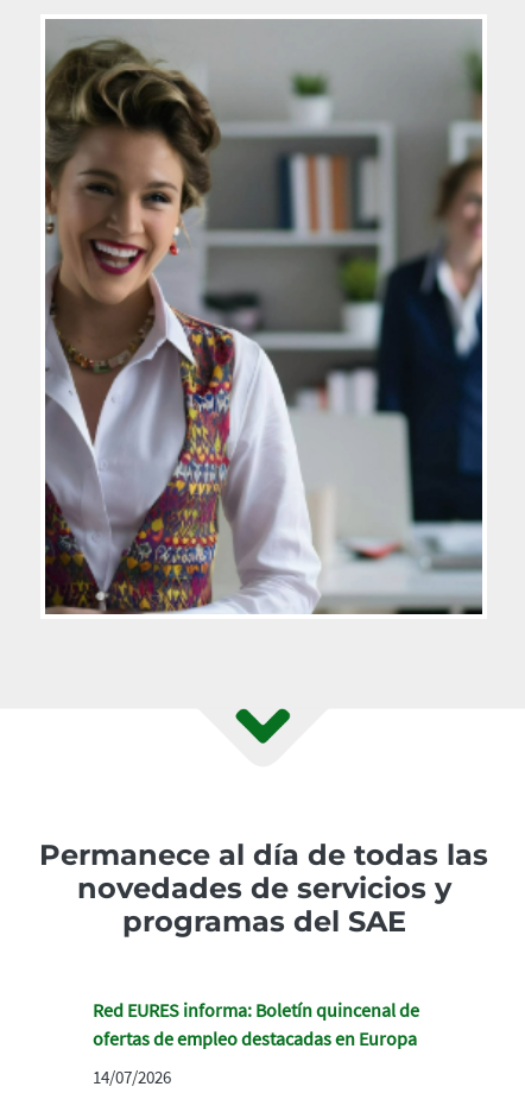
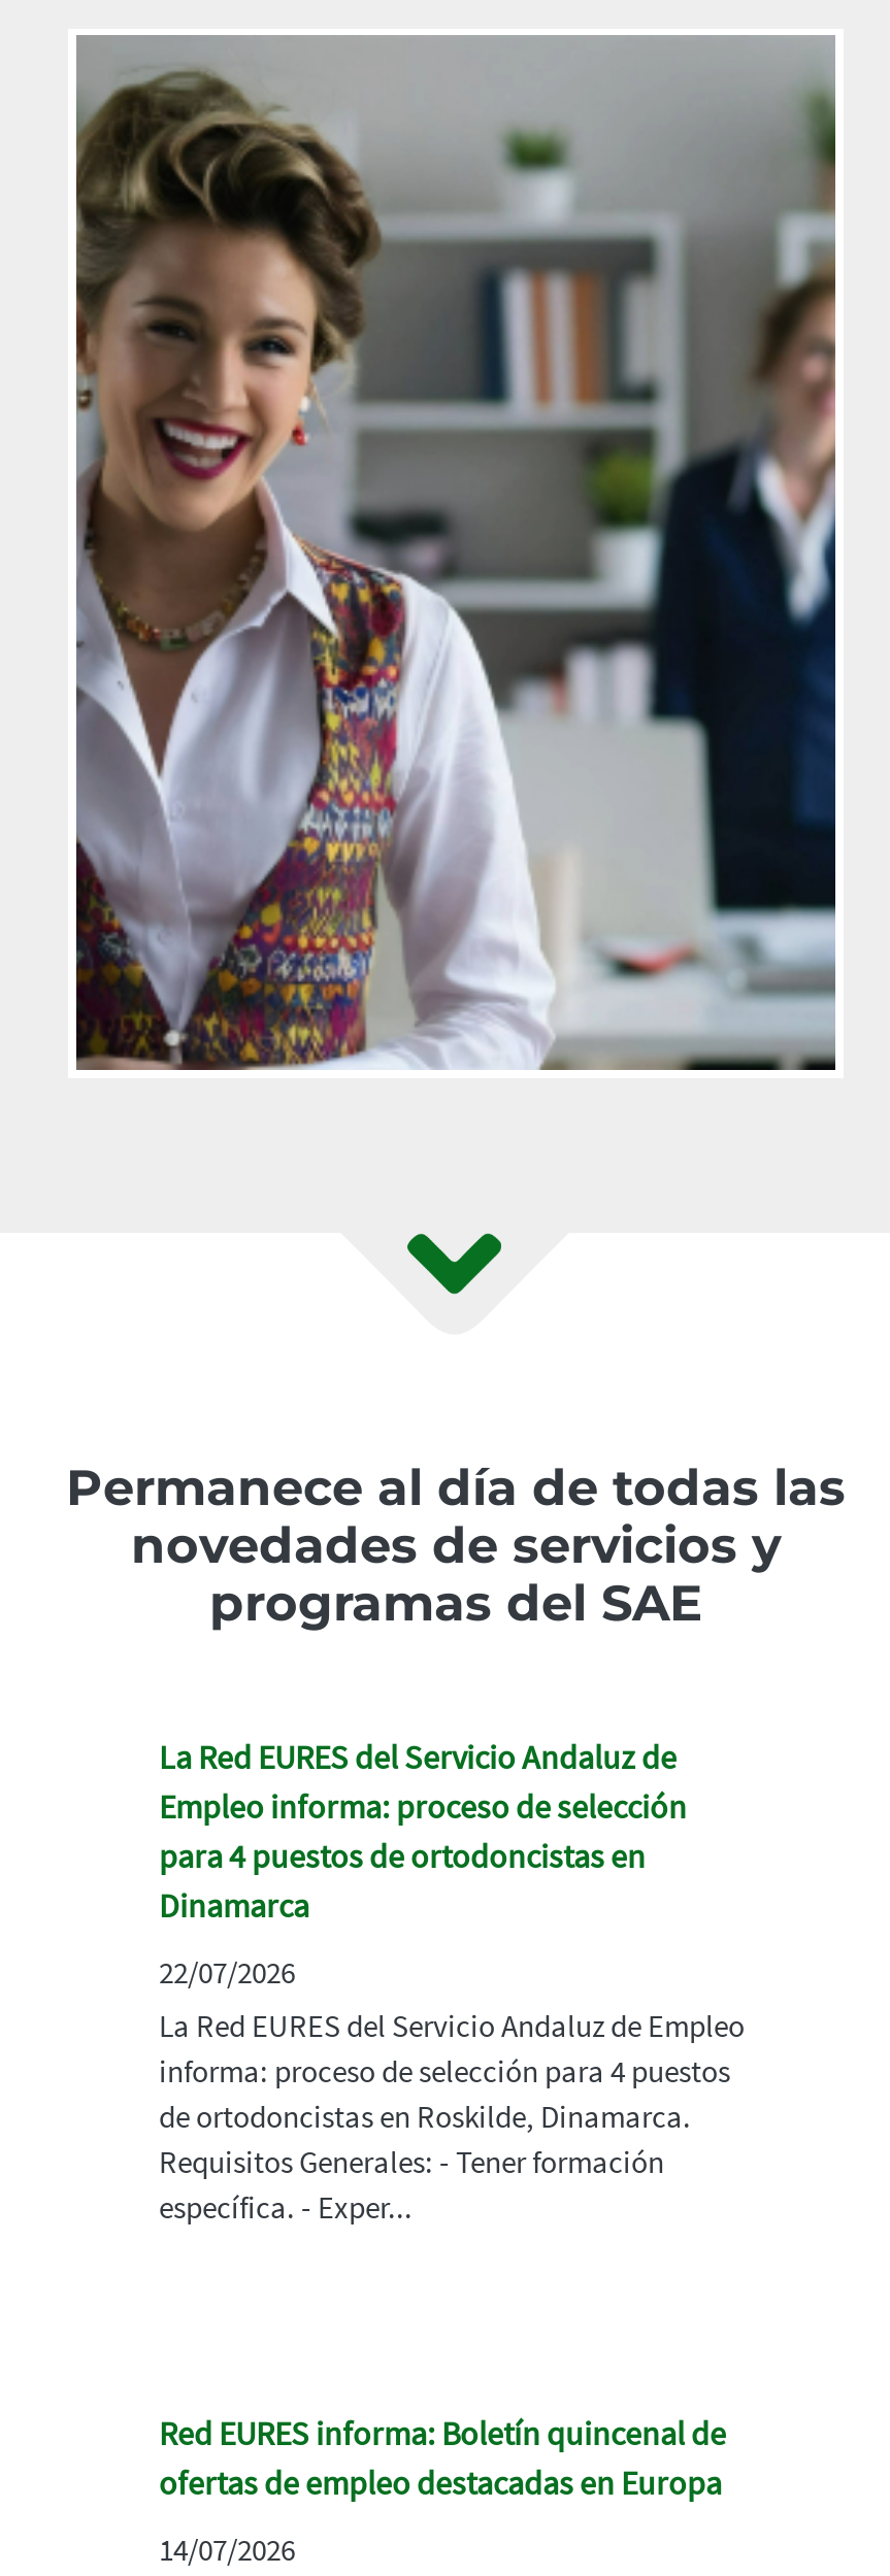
none -> [159,1736,745,2226] La Red EURES del Servicio Andaluz de | Empleo informa: proceso de selección | para 4 puestos de ortodoncistas en | Dinamarca | 22/07/2026 | La Red EURES del Servicio Andaluz de Empleo | informa: proceso de selección para 4 puestos | de ortodoncistas en Roskilde, Dinamarca. | Requisitos Generales: - Tener formación | específica. - Exper...

